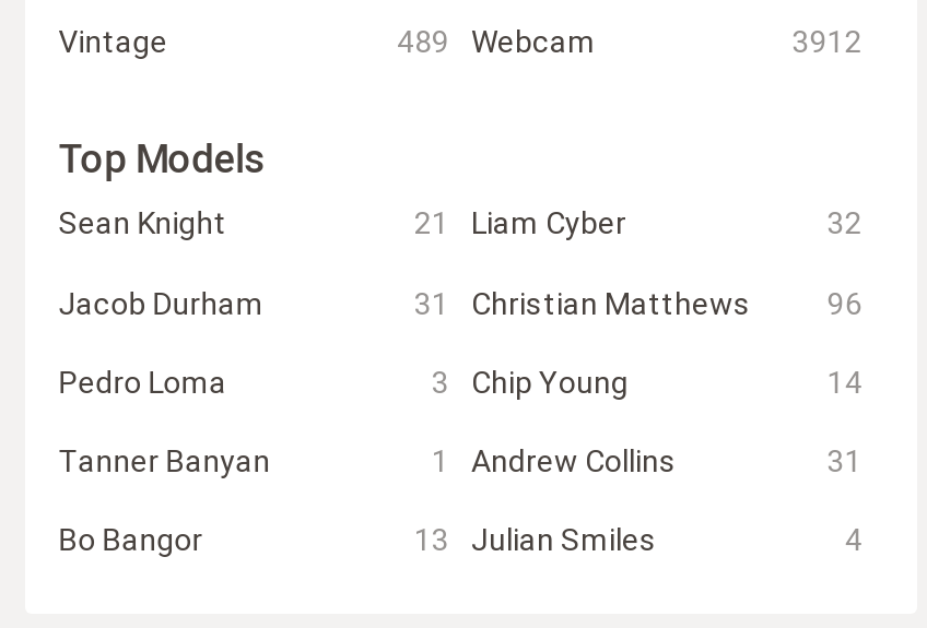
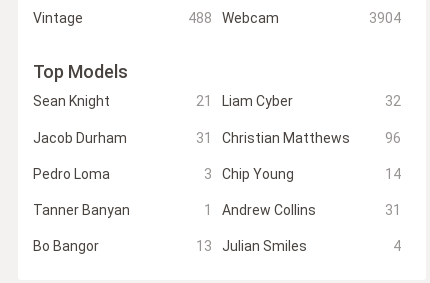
[397,23,596,58] 489 Webcam -> [188,10,279,26] 488 Webcam
[792,23,862,58] 3912 -> [369,10,401,26] 3904

